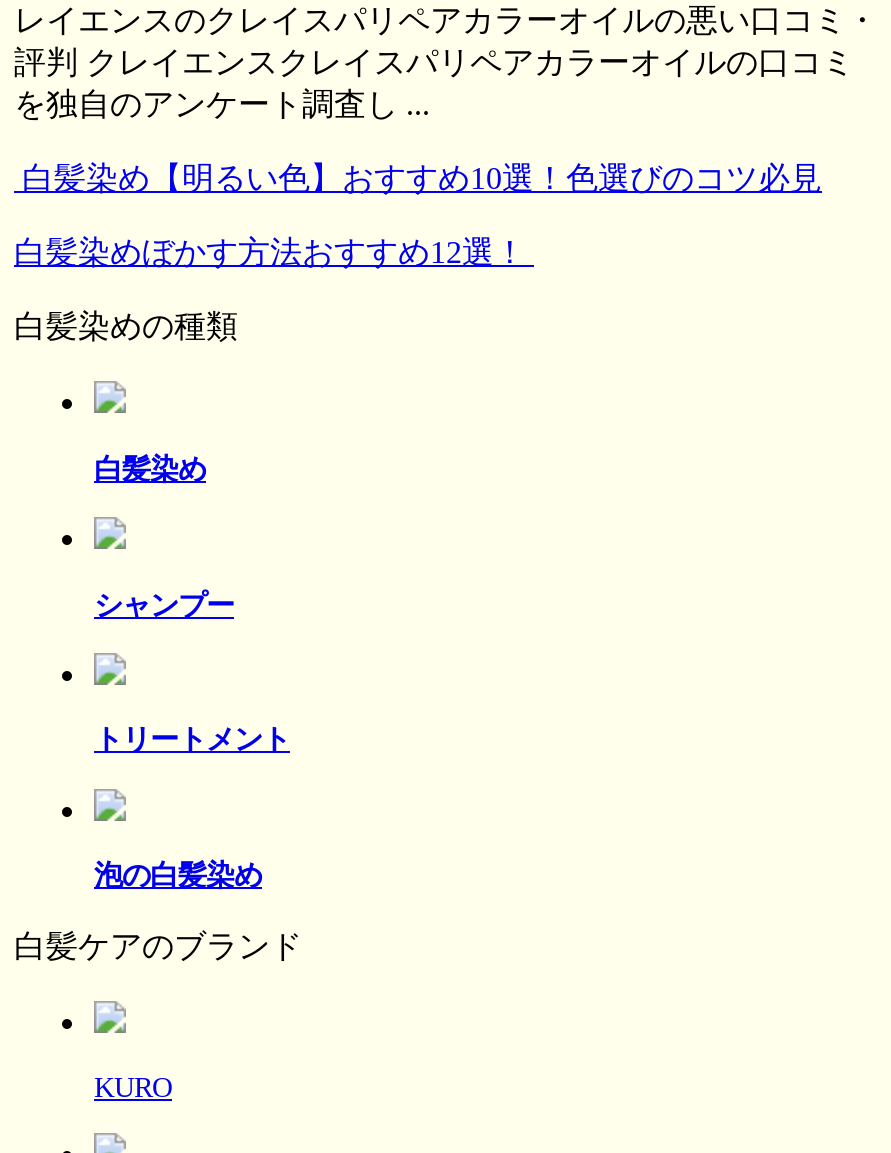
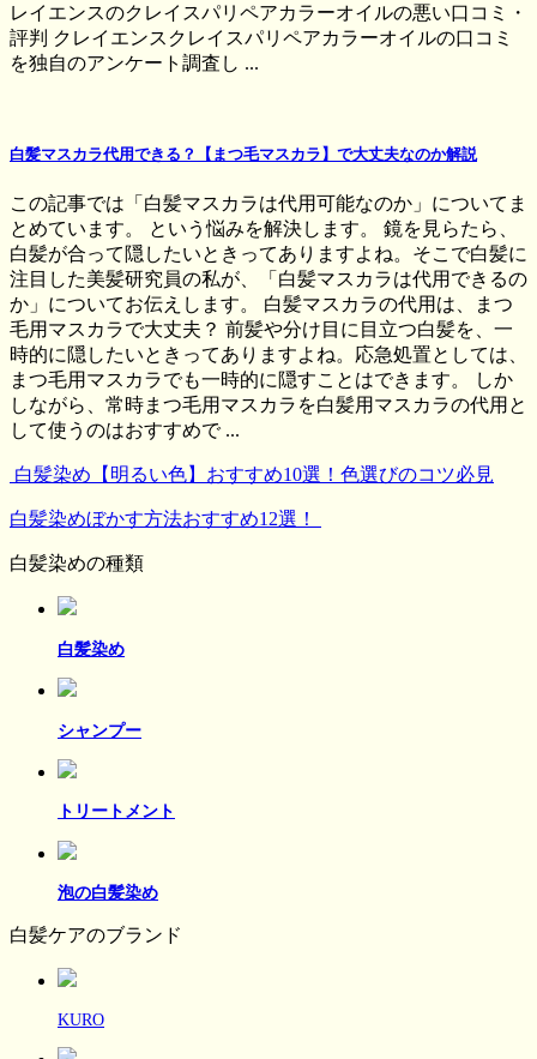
none -> [10,145,527,441] 白髪マスカラ代用できる？【まつ毛マスカラ】で大丈夫なのか解説 | この記事では「白髪マスカラは代用可能なのか」についてま | とめています。 という悩みを解決します。 鏡を見らたら、 | 白髪が合って隠したいときってありますよね。そこで白髪に | 注目した美髪研究員の私が、「白髪マスカラは代用できるの | か」についてお伝えします。 白髪マスカラの代用は、まつ | 毛用マスカラで大丈夫？ 前髪や分け目に目立つ白髪を、一 | 時的に隠したいときってありますよね。応急処置としては、 | まつ毛用マスカラでも一時的に隠すことはできます。 しか | しながら、常時まつ毛用マスカラを白髪用マスカラの代用と | して使うのはおすすめで ...

